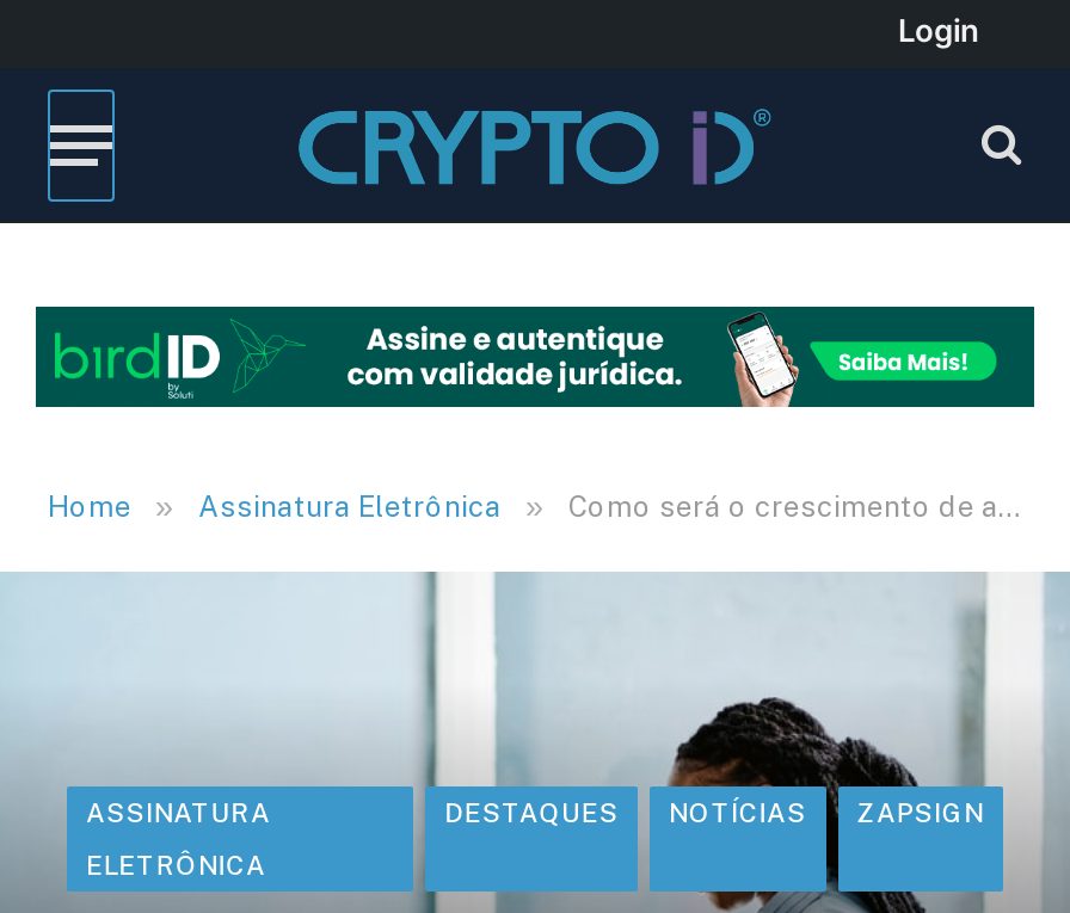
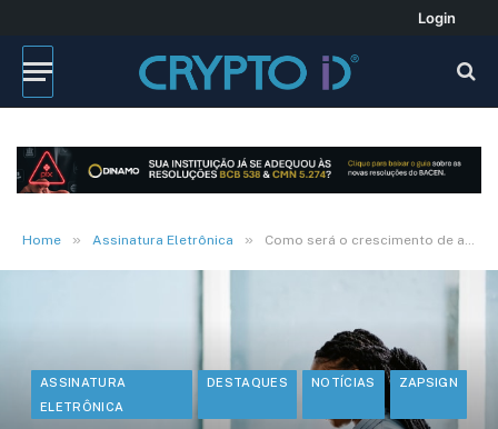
[36,307,1034,409] [image] -> [17,147,481,194] [image]

